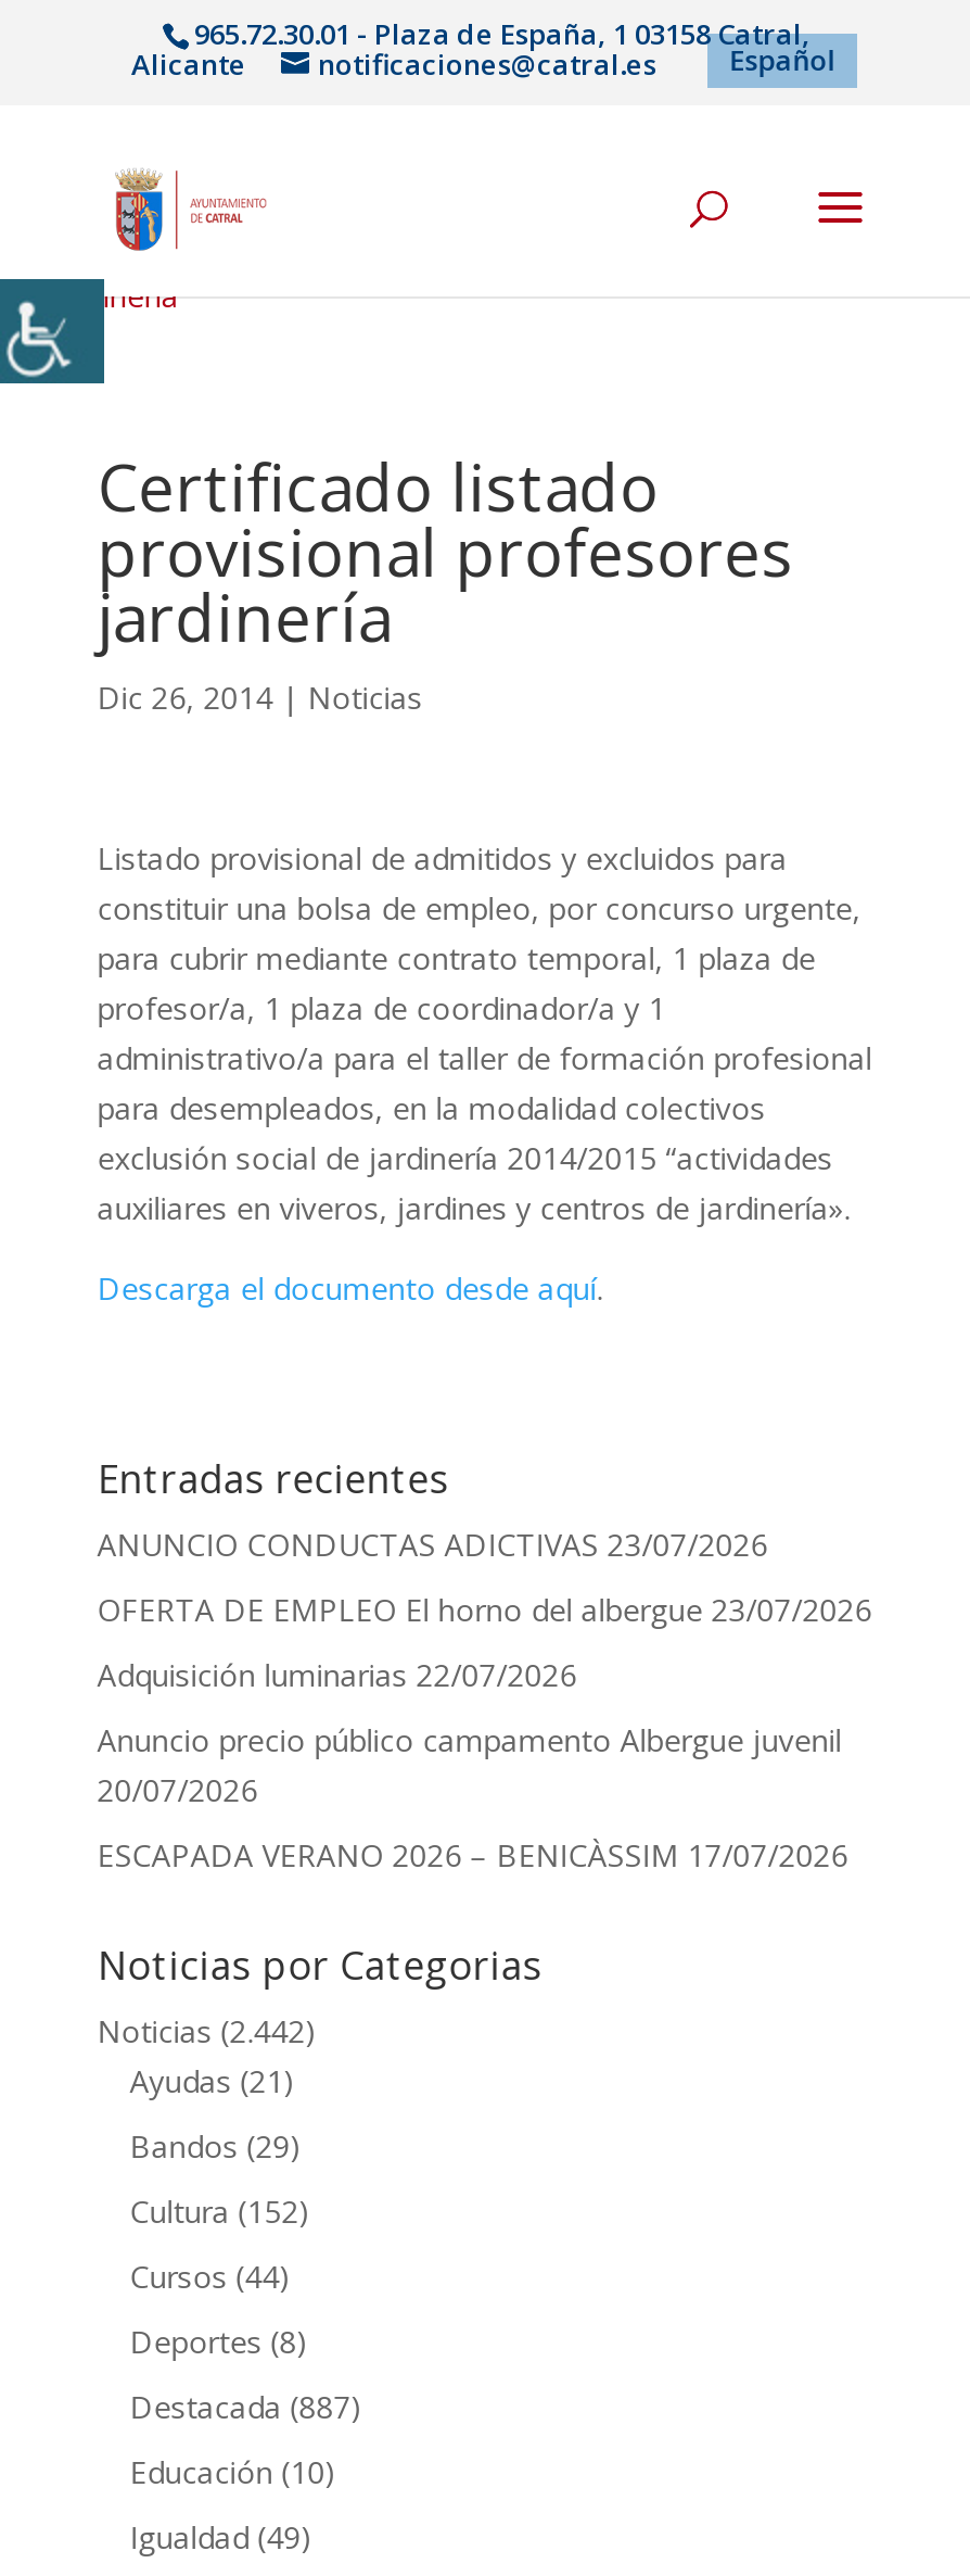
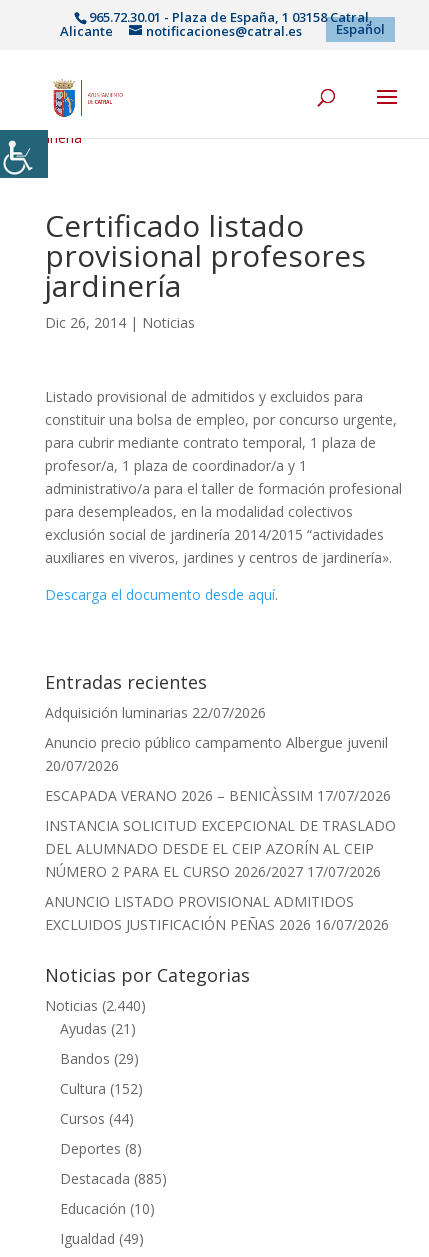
[97,1525,872,1631] ANUNCIO CONDUCTAS ADICTIVAS 23/07/2026 | OFERTA DE EMPLEO El horno del albergue 23/07/2026 -> none
moved [97,1655,848,1877] -> [45,703,391,805]: Adquisición luminarias 22/07/2026 | Anuncio precio público campamento Albergue juvenil | 20/07/2026 | ESCAPADA VERANO 2026 – BENICÀSSIM 17/07/2026
none -> [45,816,396,934] INSTANCIA SOLICITUD EXCEPCIONAL DE TRASLADO | DEL ALUMNADO DESDE EL CEIP AZORÍN AL CEIP | NÚMERO 2 PARA EL CURSO 2026/2027 17/07/2026 | ANUNCIO LISTADO PROVISIONAL ADMITIDOS | EXCLUIDOS JUSTIFICACIÓN PEÑAS 2026 16/07/2026
[97,2011,316,2053] Noticias (2.442) -> [45,996,146,1015] Noticias (2.440)
[130,2387,362,2428] Destacada (887) -> [60,1169,167,1188] Destacada (885)

